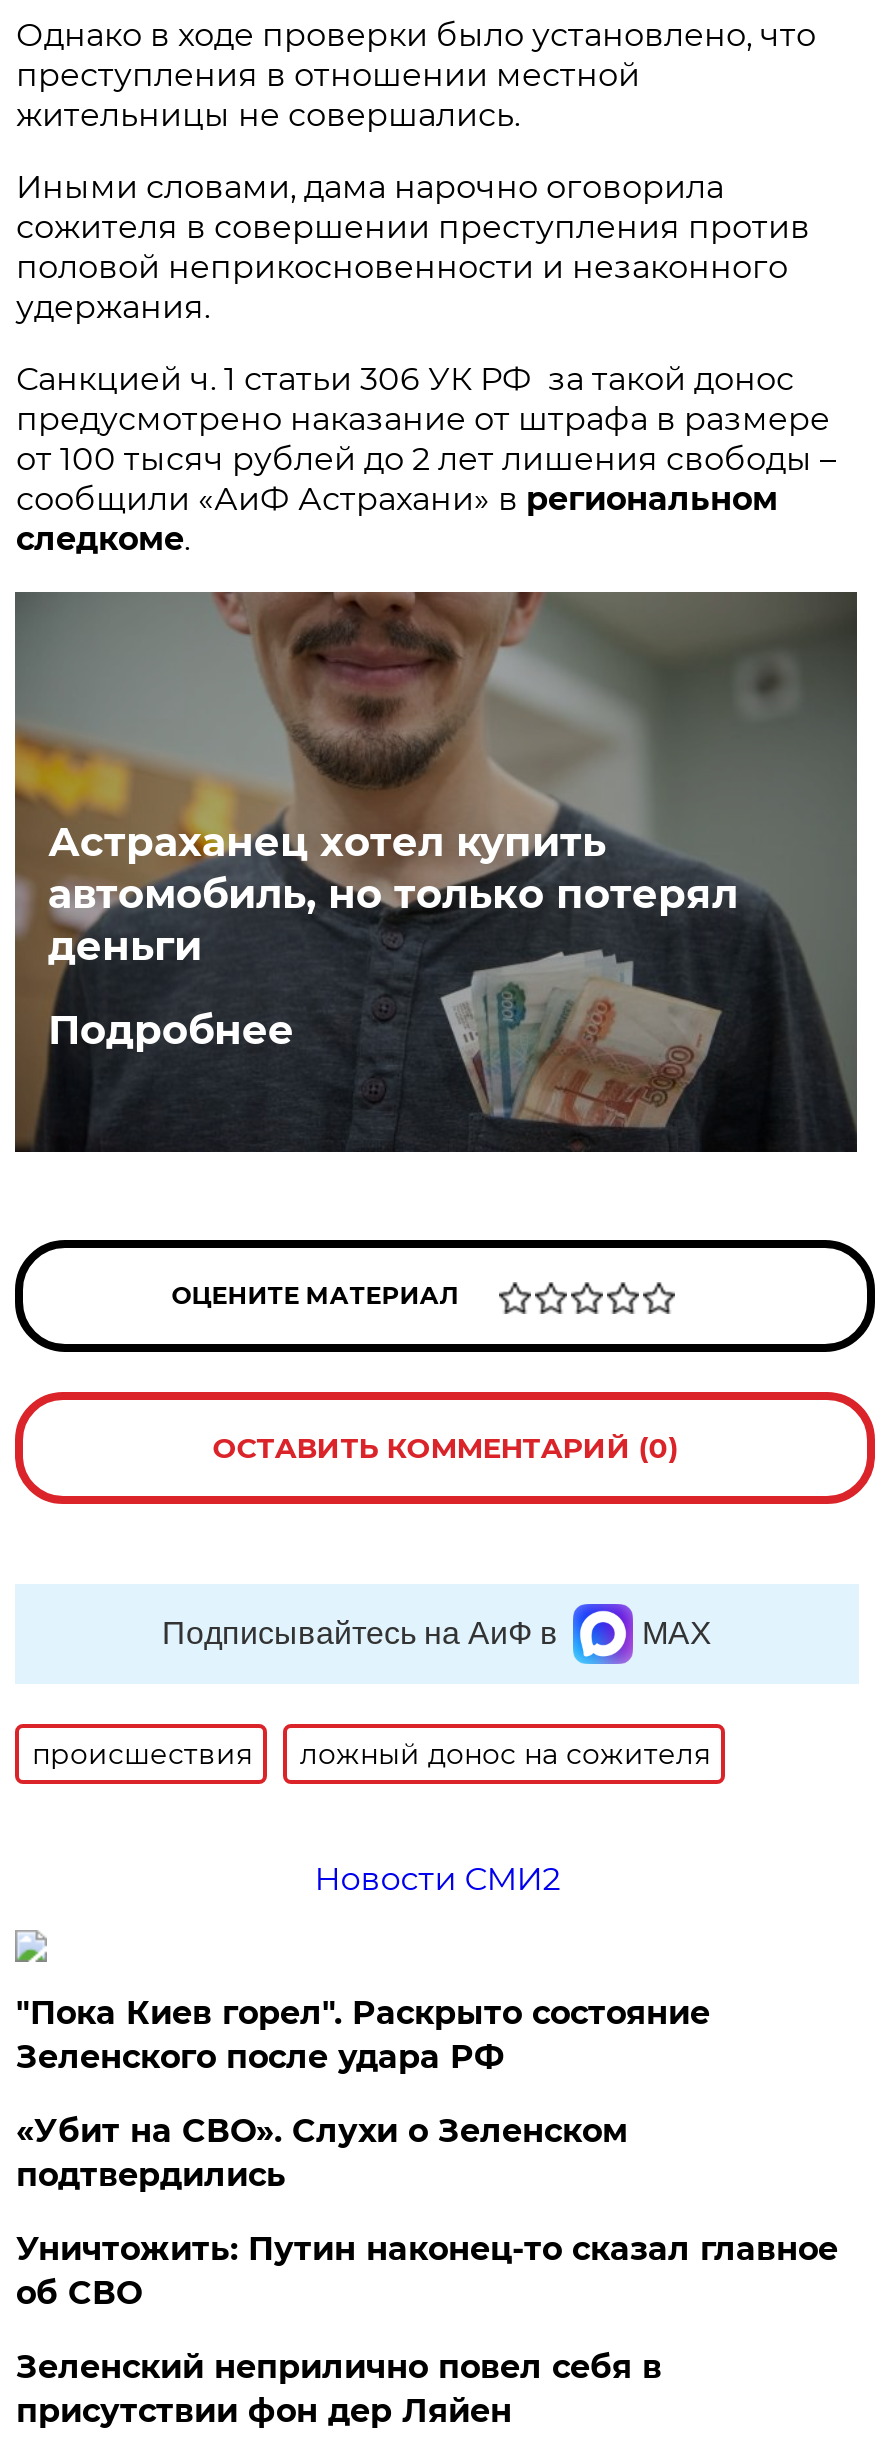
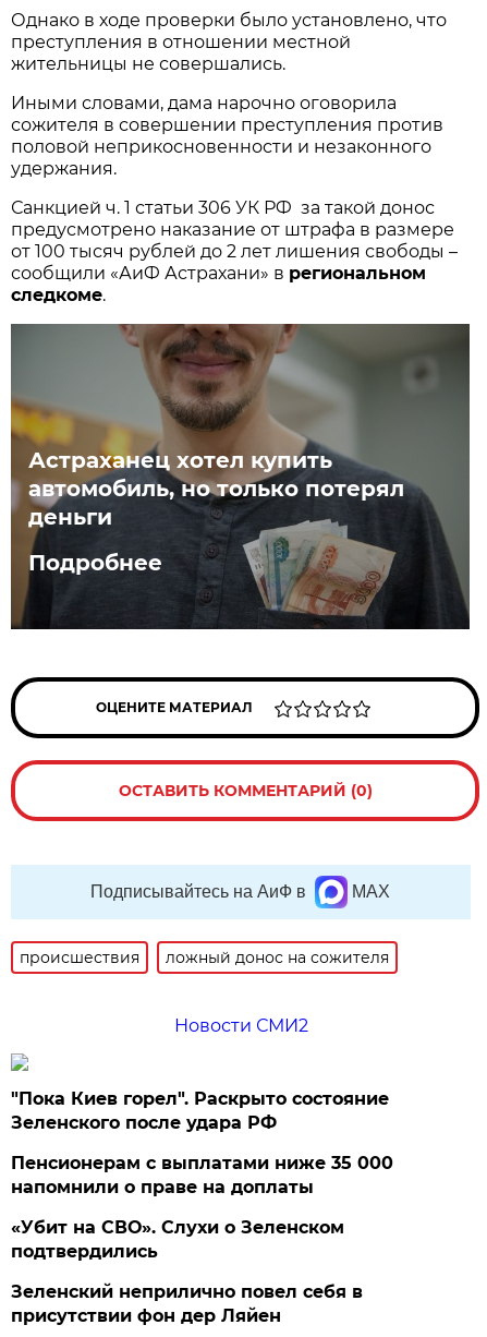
none -> [11,1153,394,1197] Пенсионерам с выплатами ниже 35 000 | напомнили о праве на доплаты
moved [16,2112,628,2194] -> [11,1217,345,1262]: «Убит на СВО». Слухи о Зеленском | подтвердились
[16,2230,838,2312] Уничтожить: Путин наконец-то сказал главное | об СВО -> none

